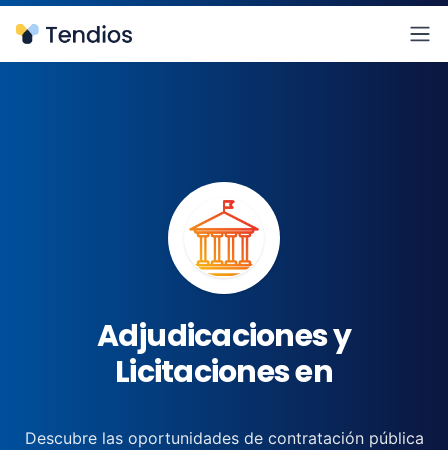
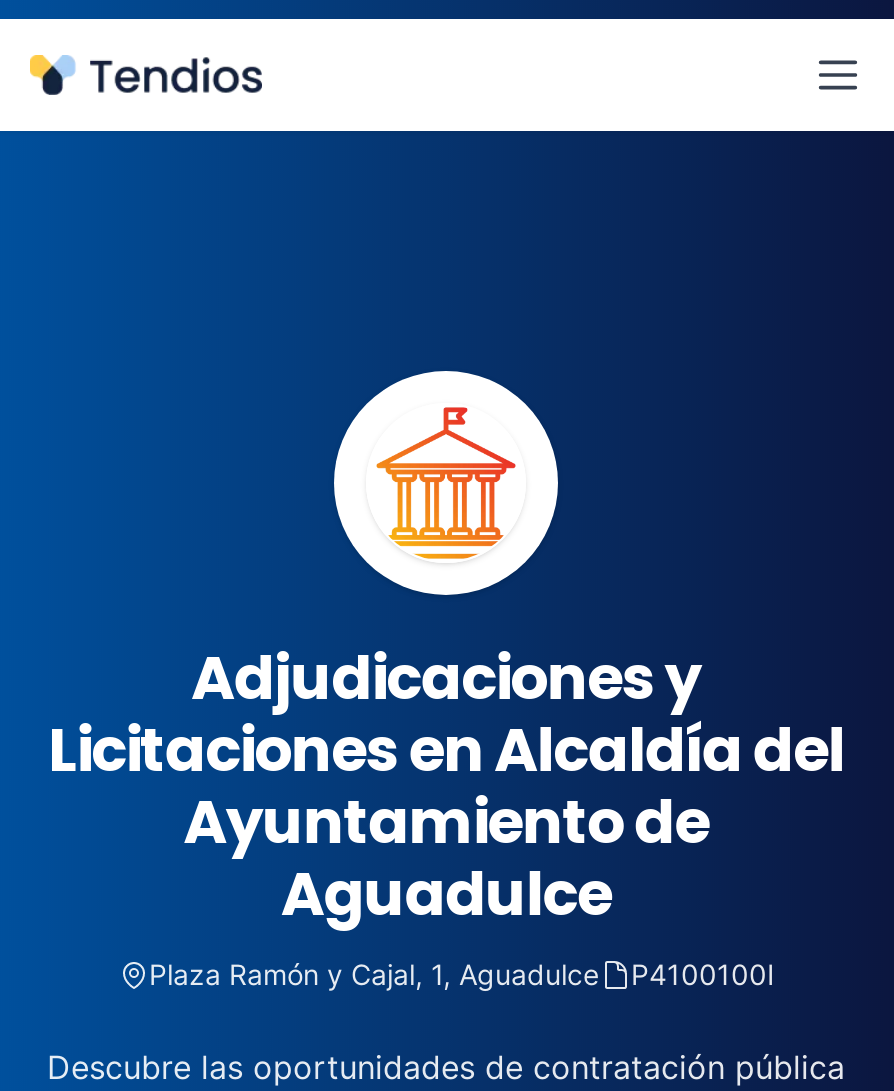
[115,351,333,393] Licitaciones en -> [48,709,844,991] Licitaciones en Alcaldía del | Ayuntamiento de | Aguadulce | Plaza Ramón y Cajal, 1, Aguadulce | P4100100I

